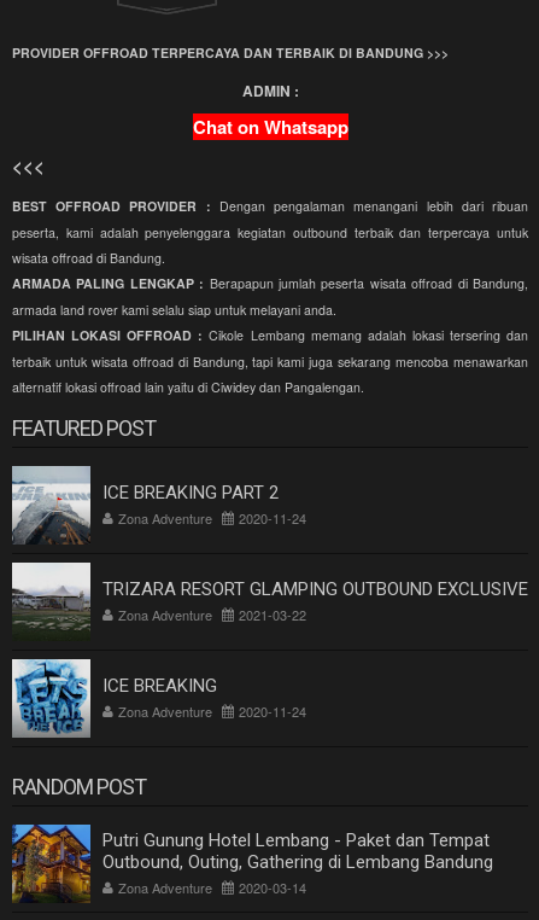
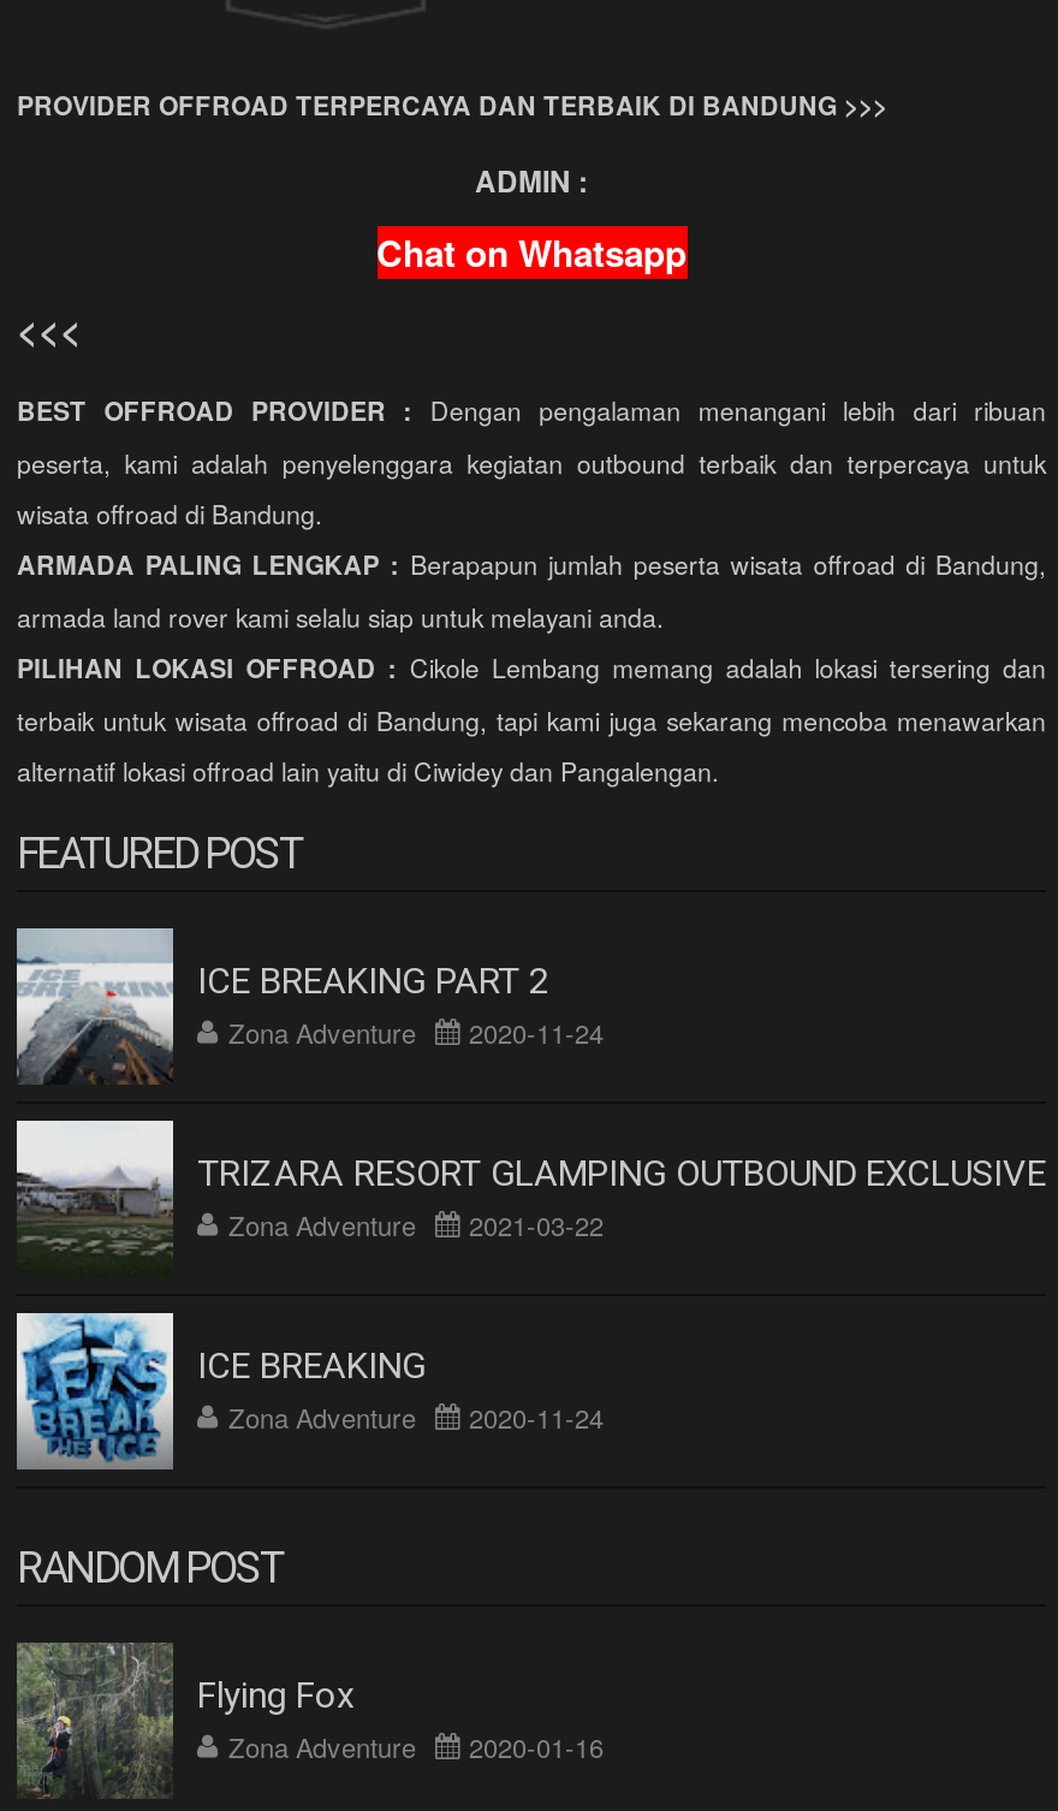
[12,823,493,913] [image] | Putri Gunung Hotel Lembang - Paket dan Tempat | Outbound, Outing, Gathering di Lembang Bandung -> [14,1643,353,1799] [image] | Flying Fox
[118,878,306,897] Zona Adventure 2020-03-14 -> [228,1727,604,1765] Zona Adventure 2020-01-16

